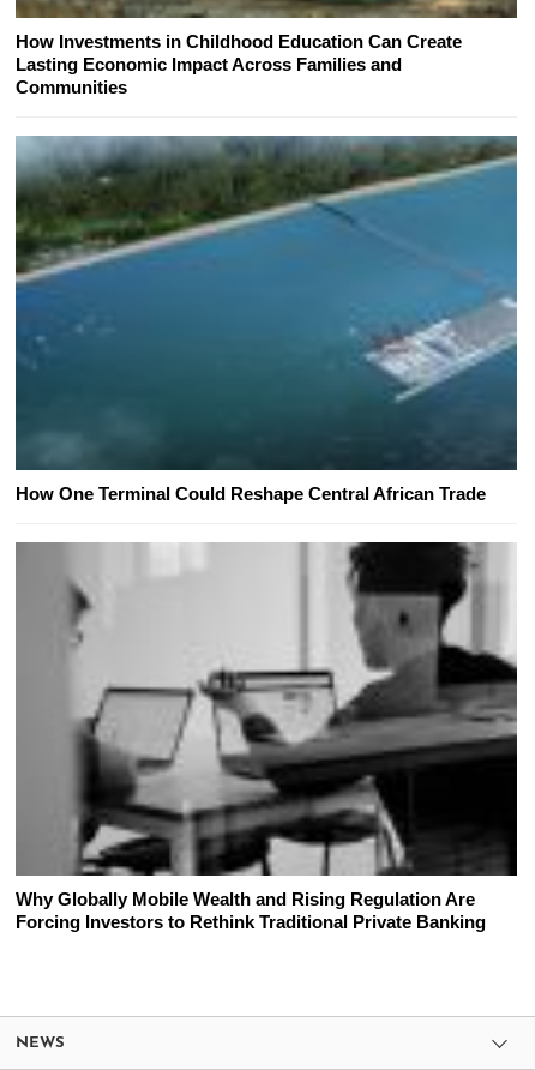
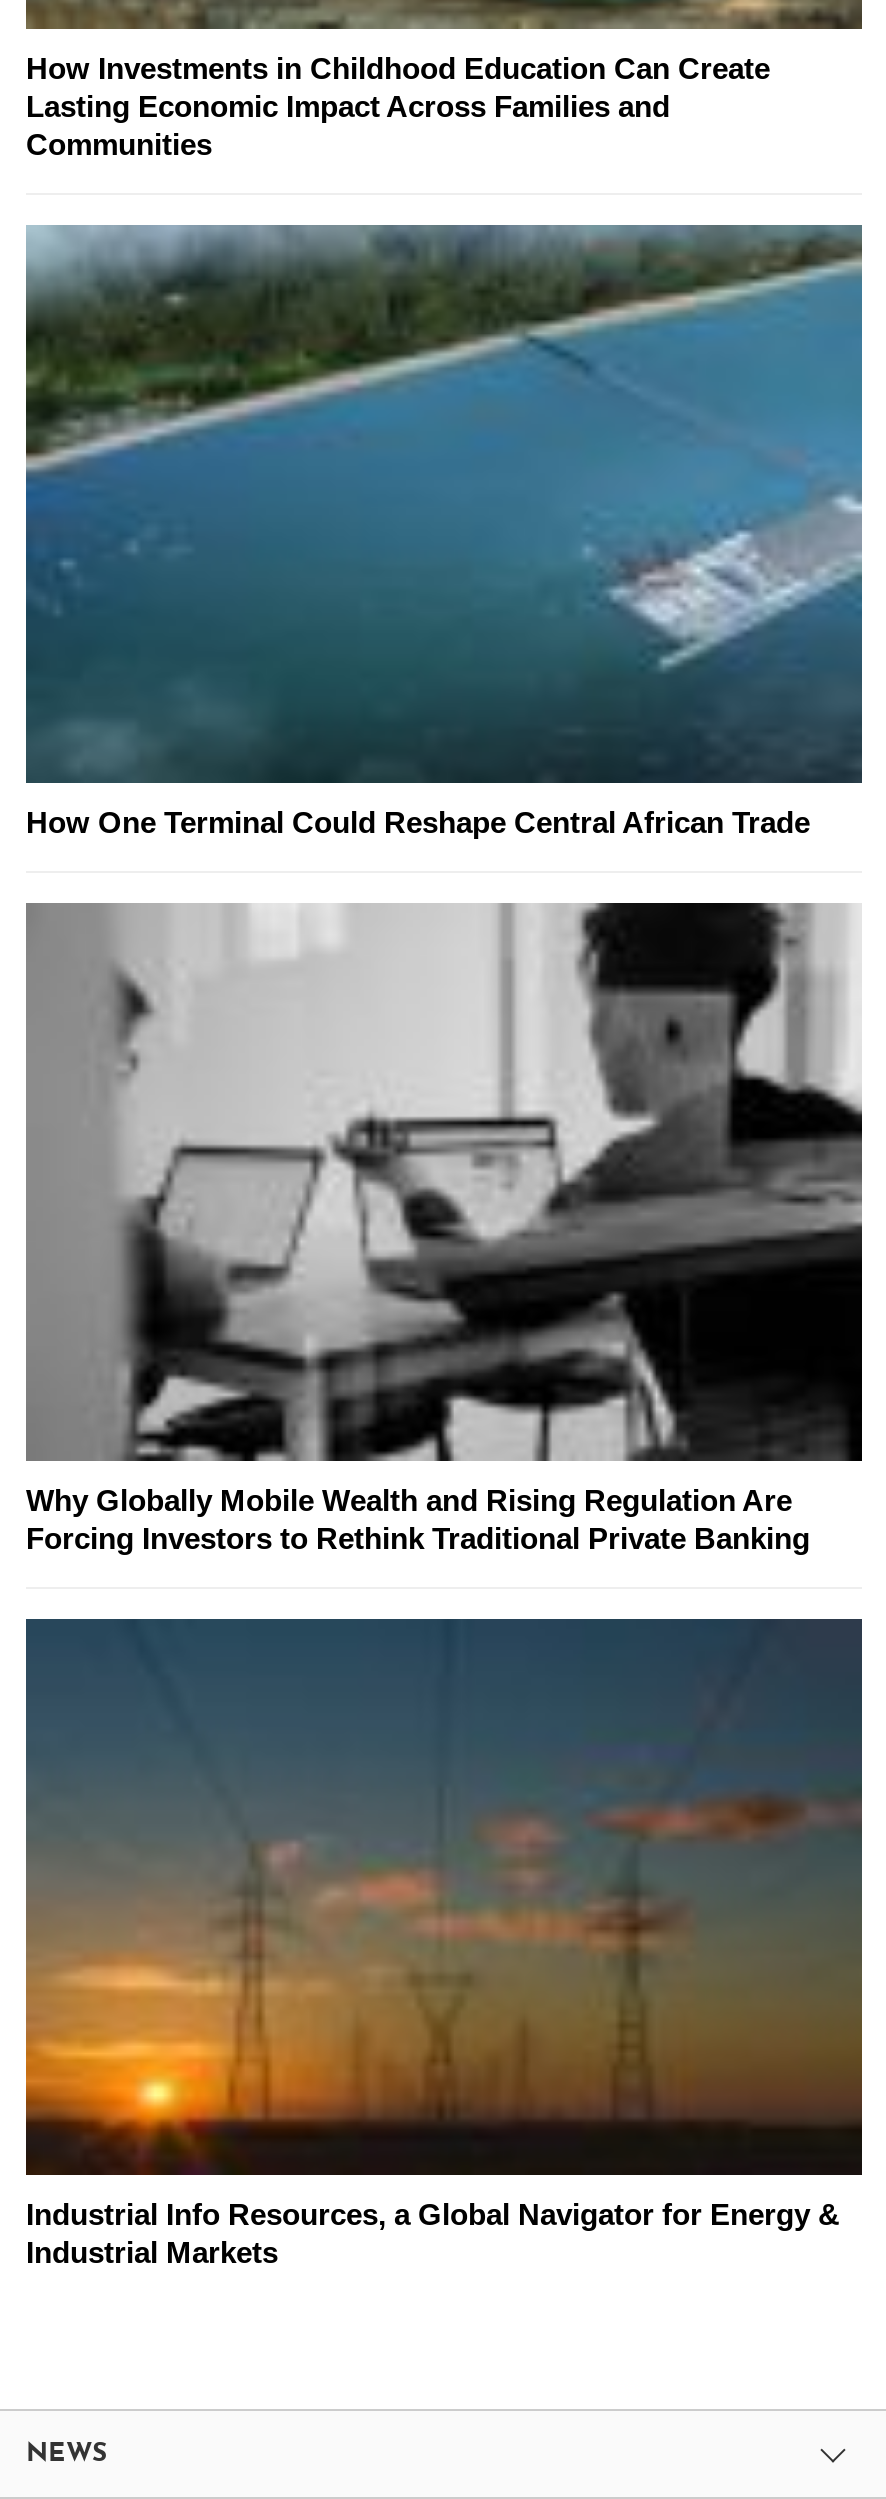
none -> [24,1618,864,2270] [image] | Industrial Info Resources, a Global Navigator for Energy & | Industrial Markets

